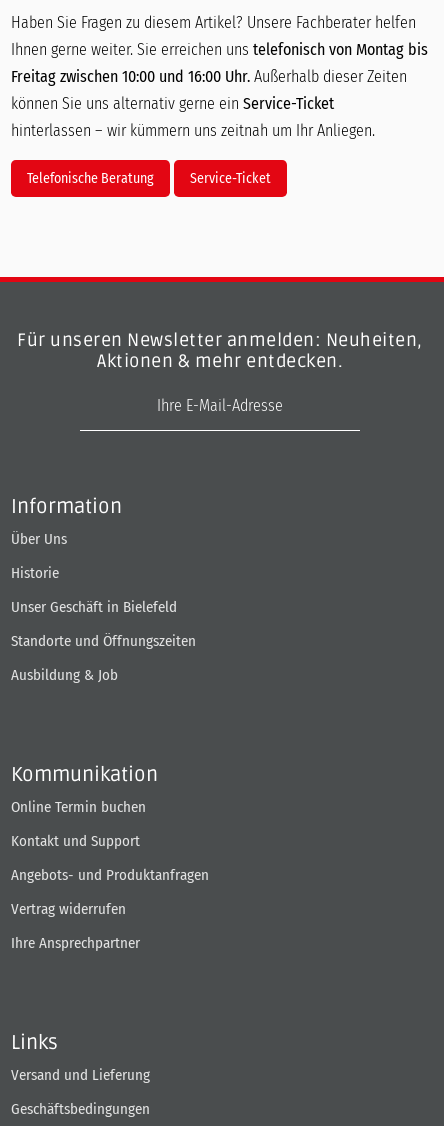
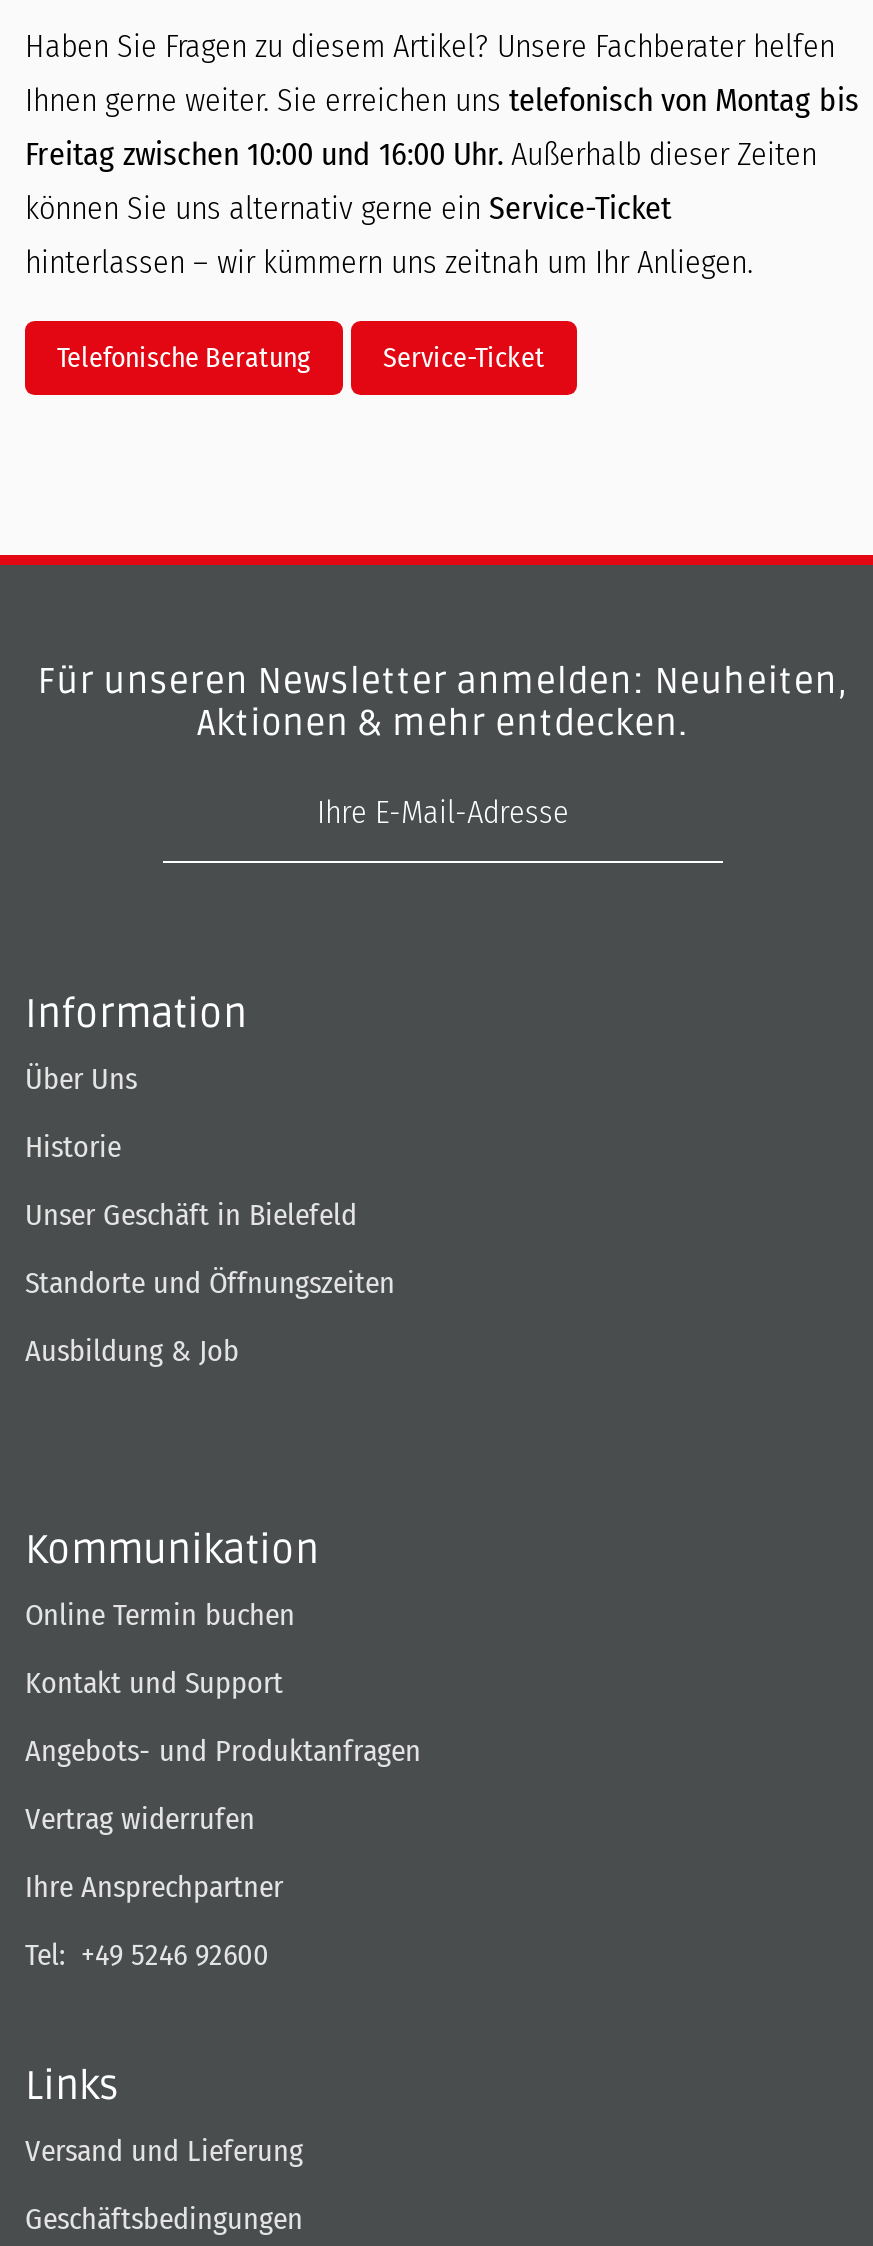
none -> [25,1937,269,1973] Tel: +49 5246 92600

